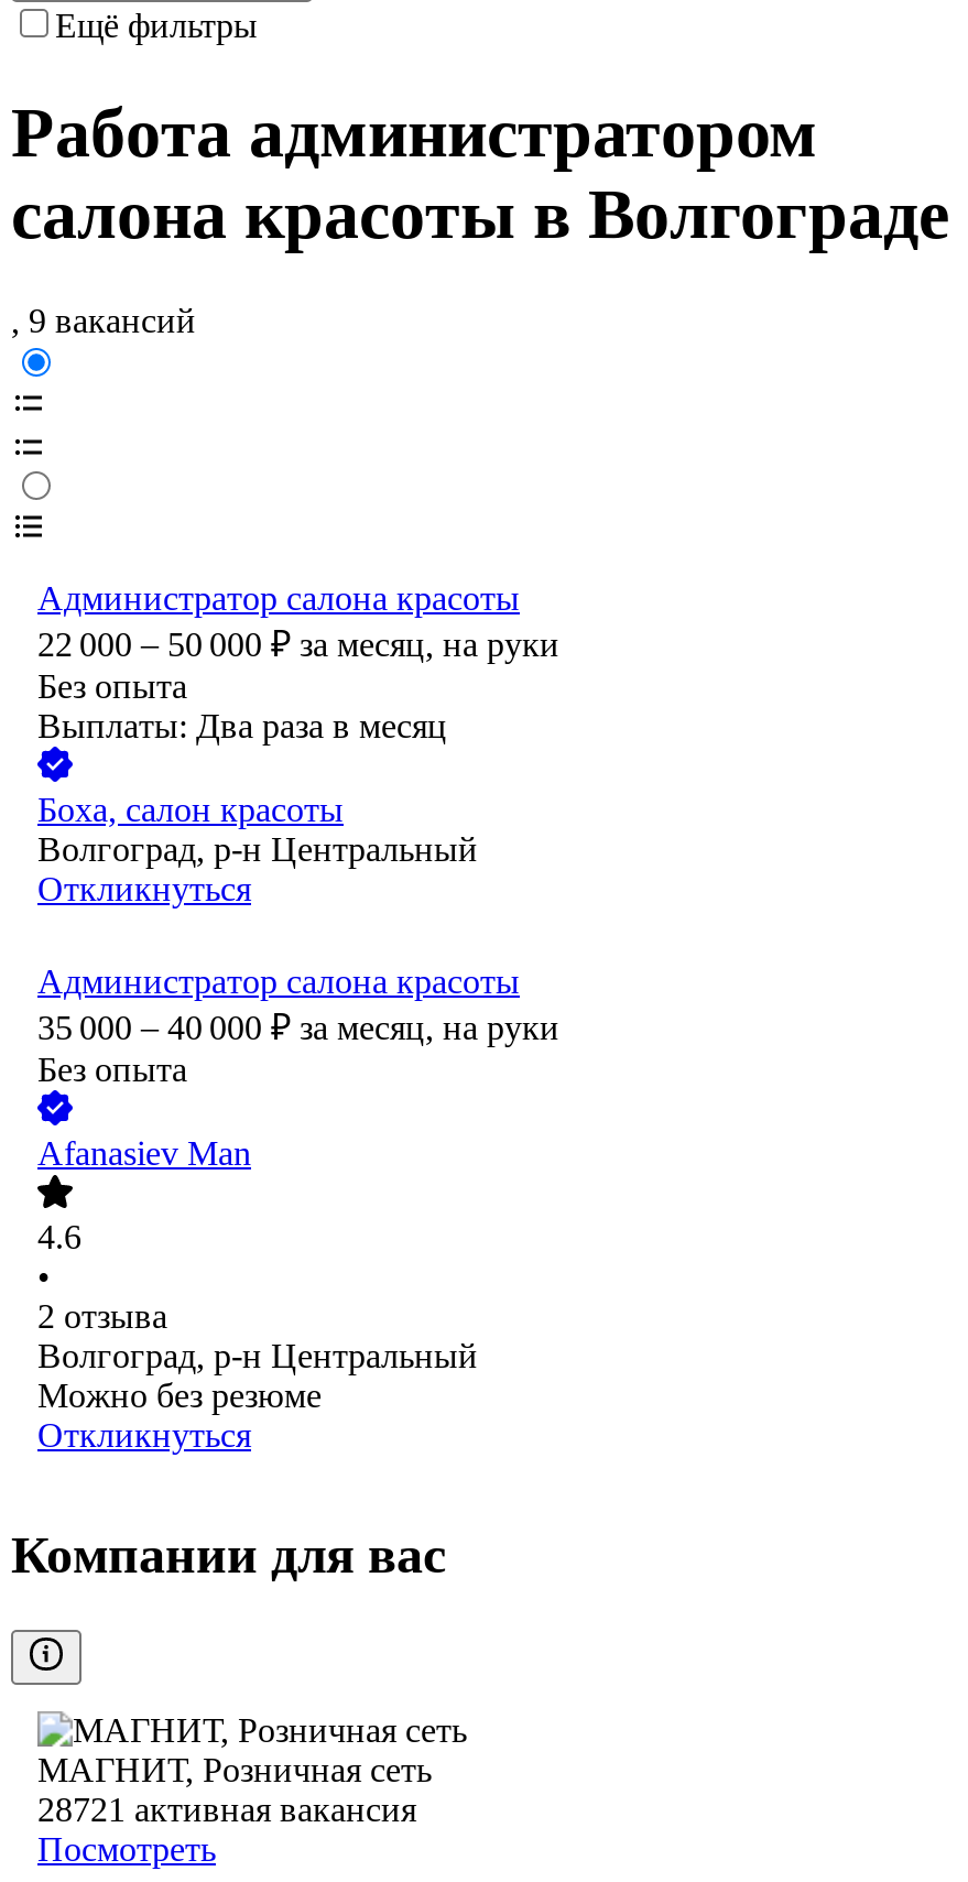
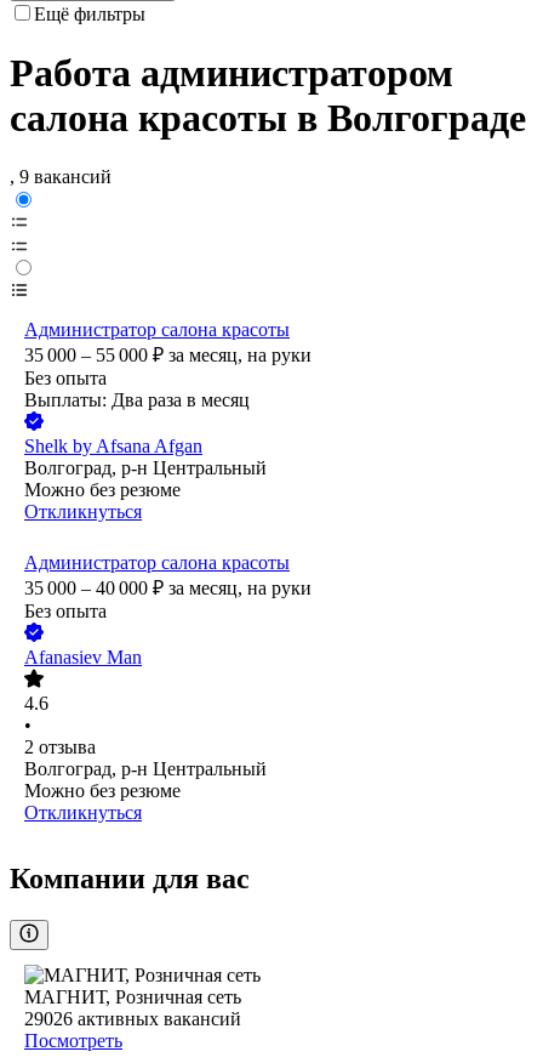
[37,627,559,664] 22 000 – 50 000 ₽ за месяц, на руки -> [24,345,311,366] 35 000 – 55 000 ₽ за месяц, на руки
[37,792,344,829] Боха, салон красоты -> [24,436,202,457] Shelk by Afsana Afgan
none -> [24,480,181,501] Можно без резюме
[37,1791,416,1829] 28721 активная вакансия -> [24,1009,241,1029] 29026 активных вакансий

